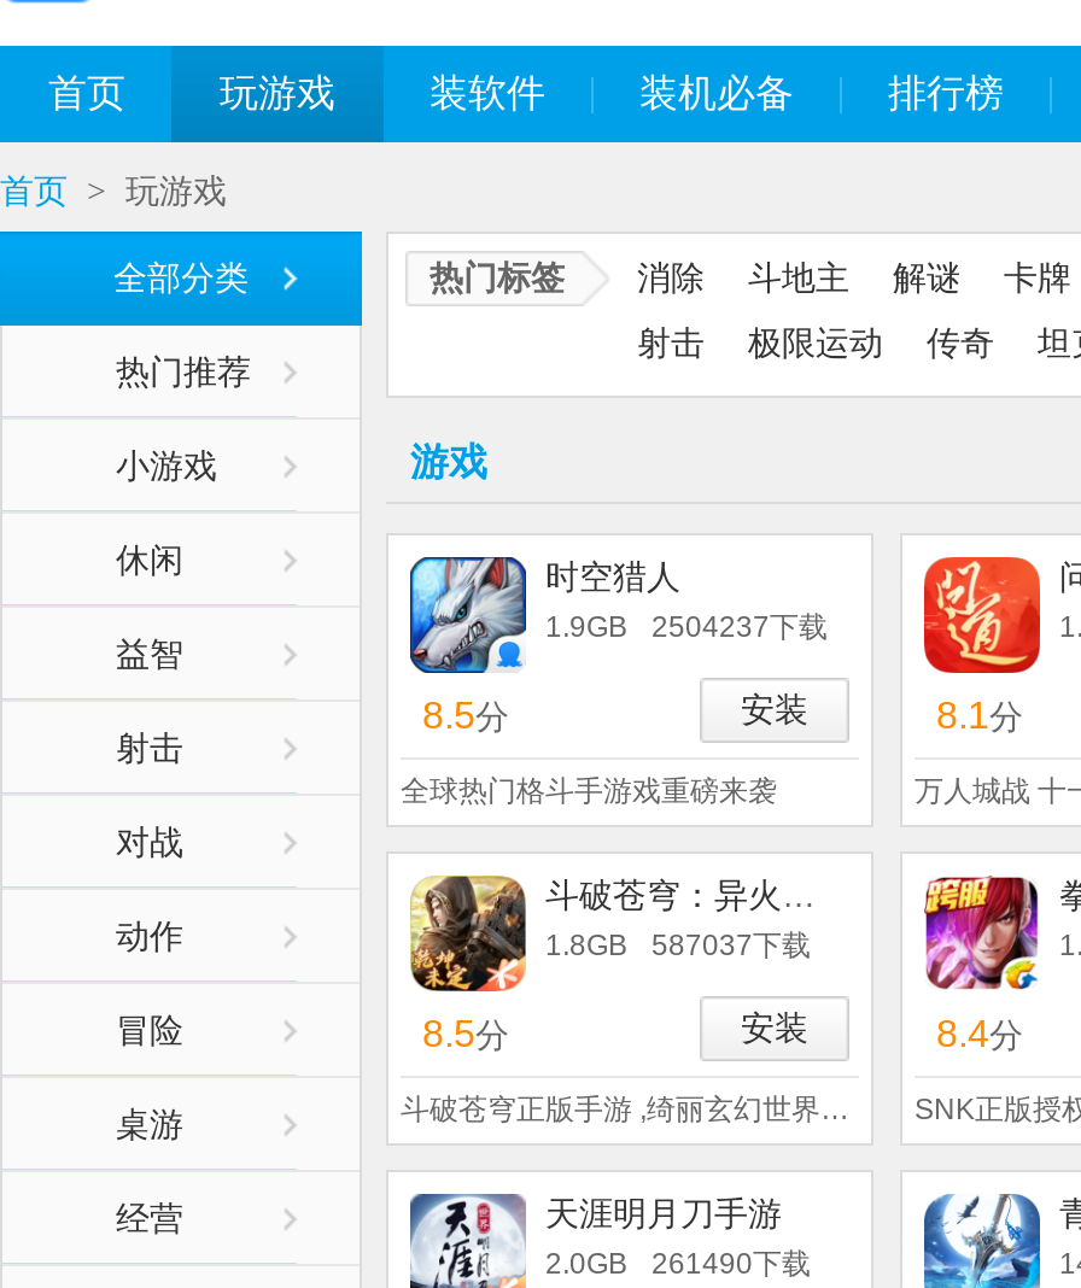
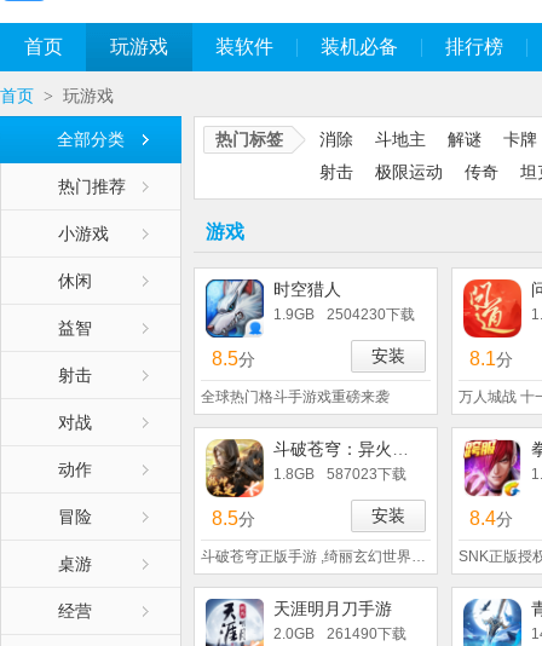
[545,610,828,644] 1.9GB 2504237下载 -> [273,306,415,323] 1.9GB 2504230下载
[545,929,811,962] 1.8GB 587037下载 -> [273,466,406,483] 1.8GB 587023下载

